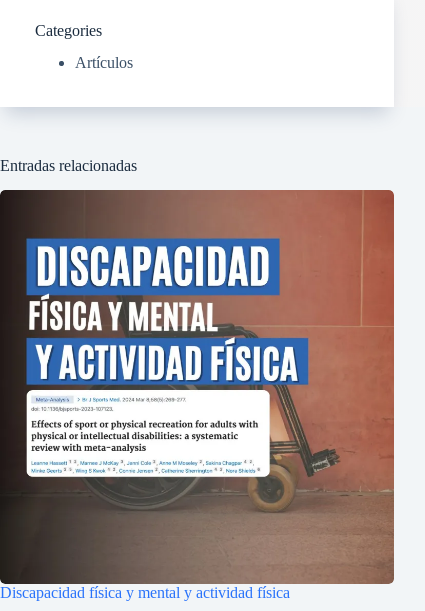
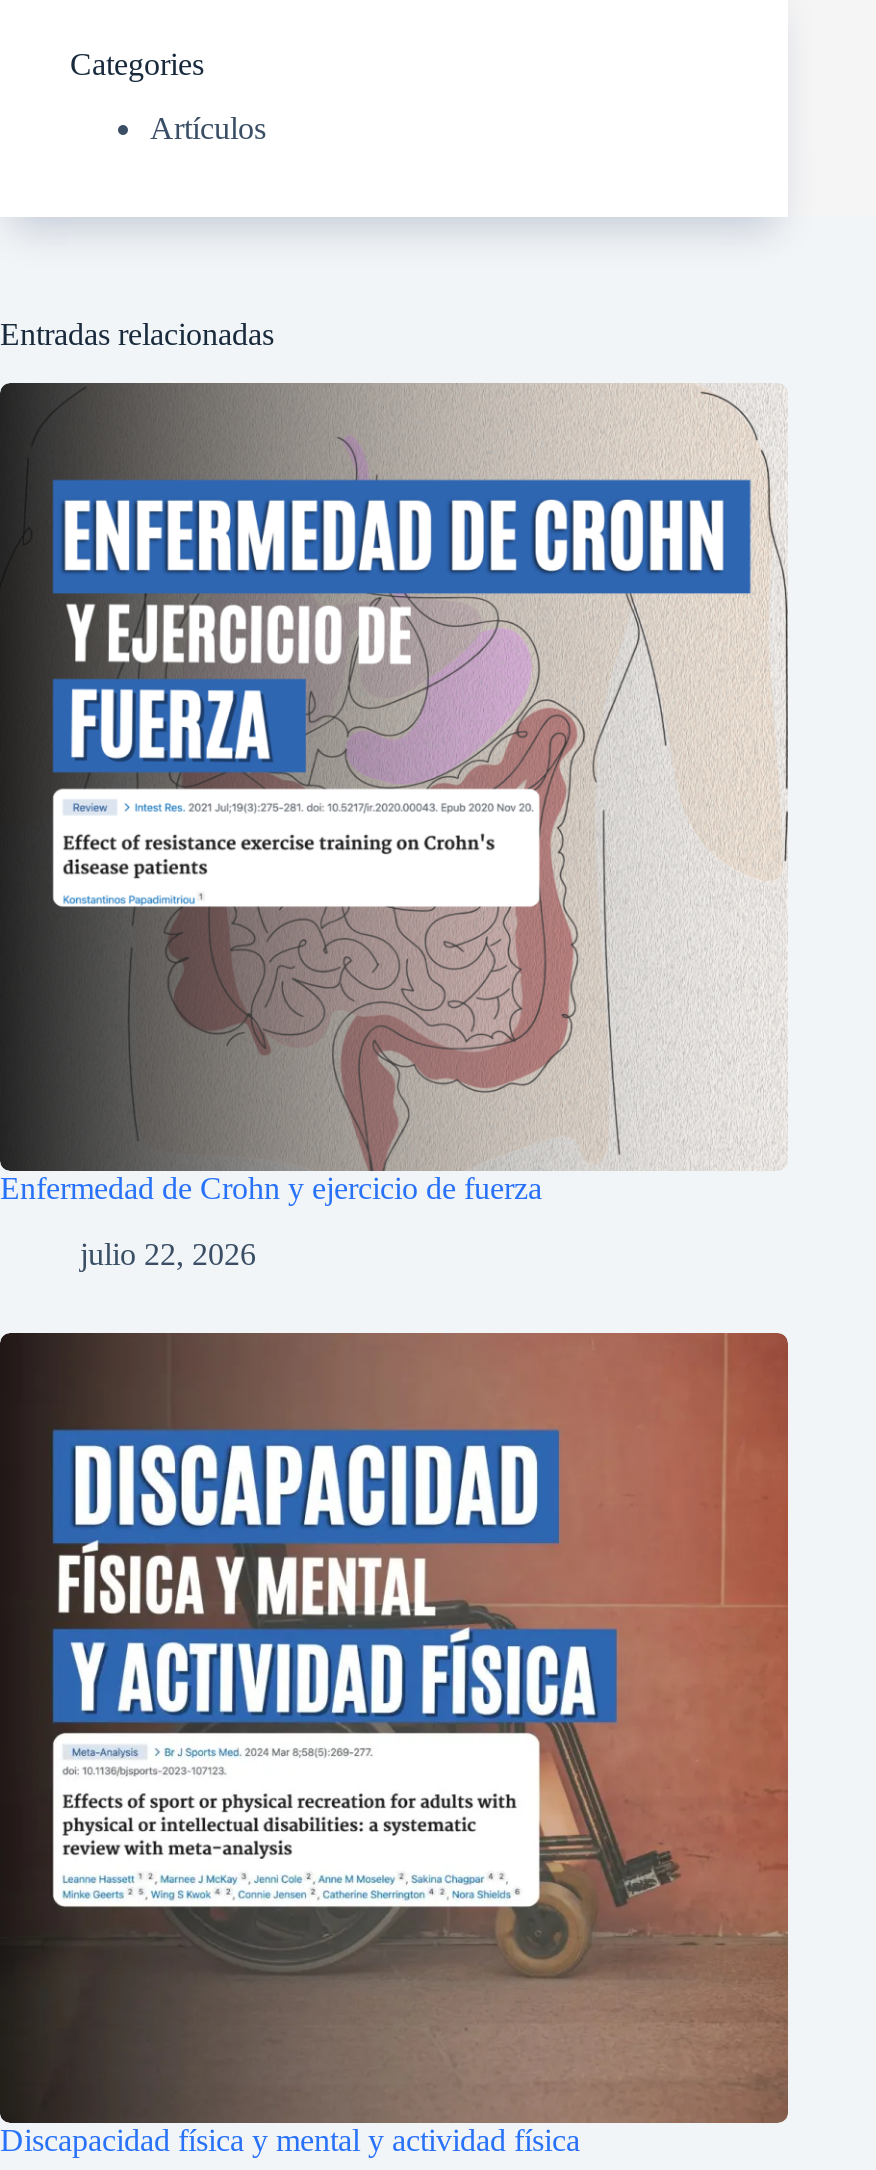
none -> [0,383,788,1272] [image] | Enfermedad de Crohn y ejercicio de fuerza | julio 22, 2026

